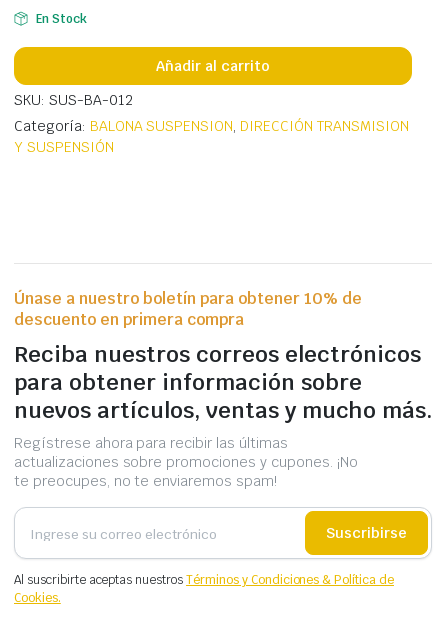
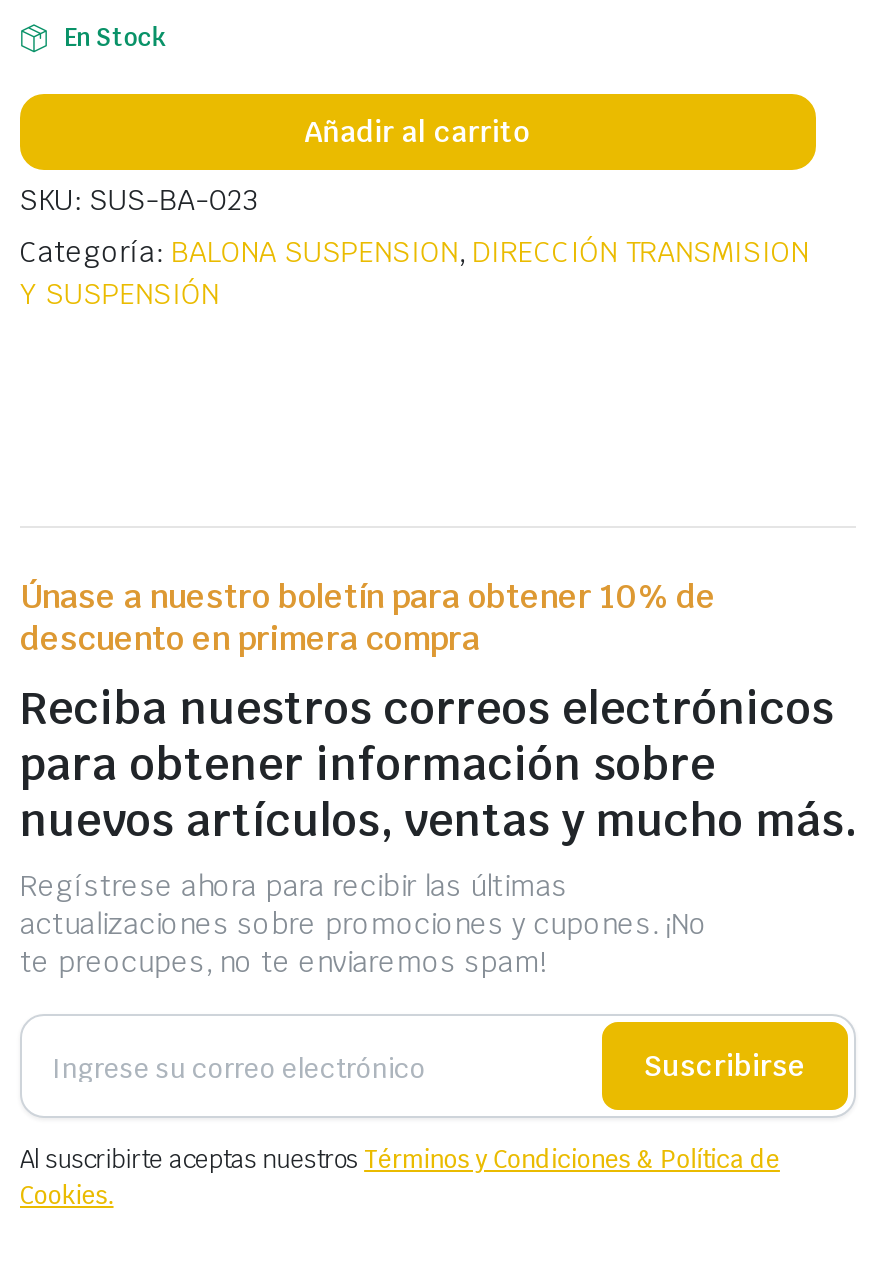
[14,91,133,109] SKU: SUS-BA-012 -> [20,182,259,218] SKU: SUS-BA-023

